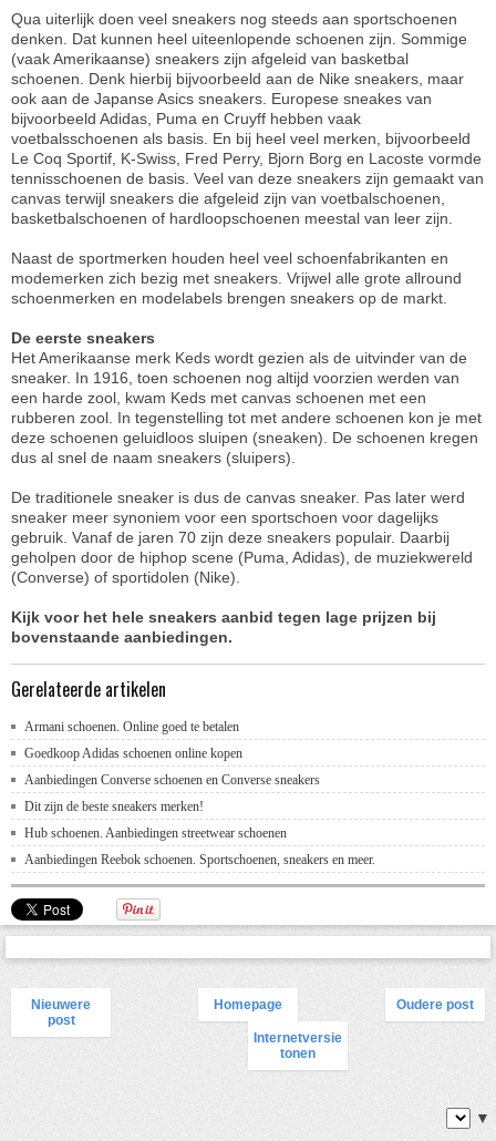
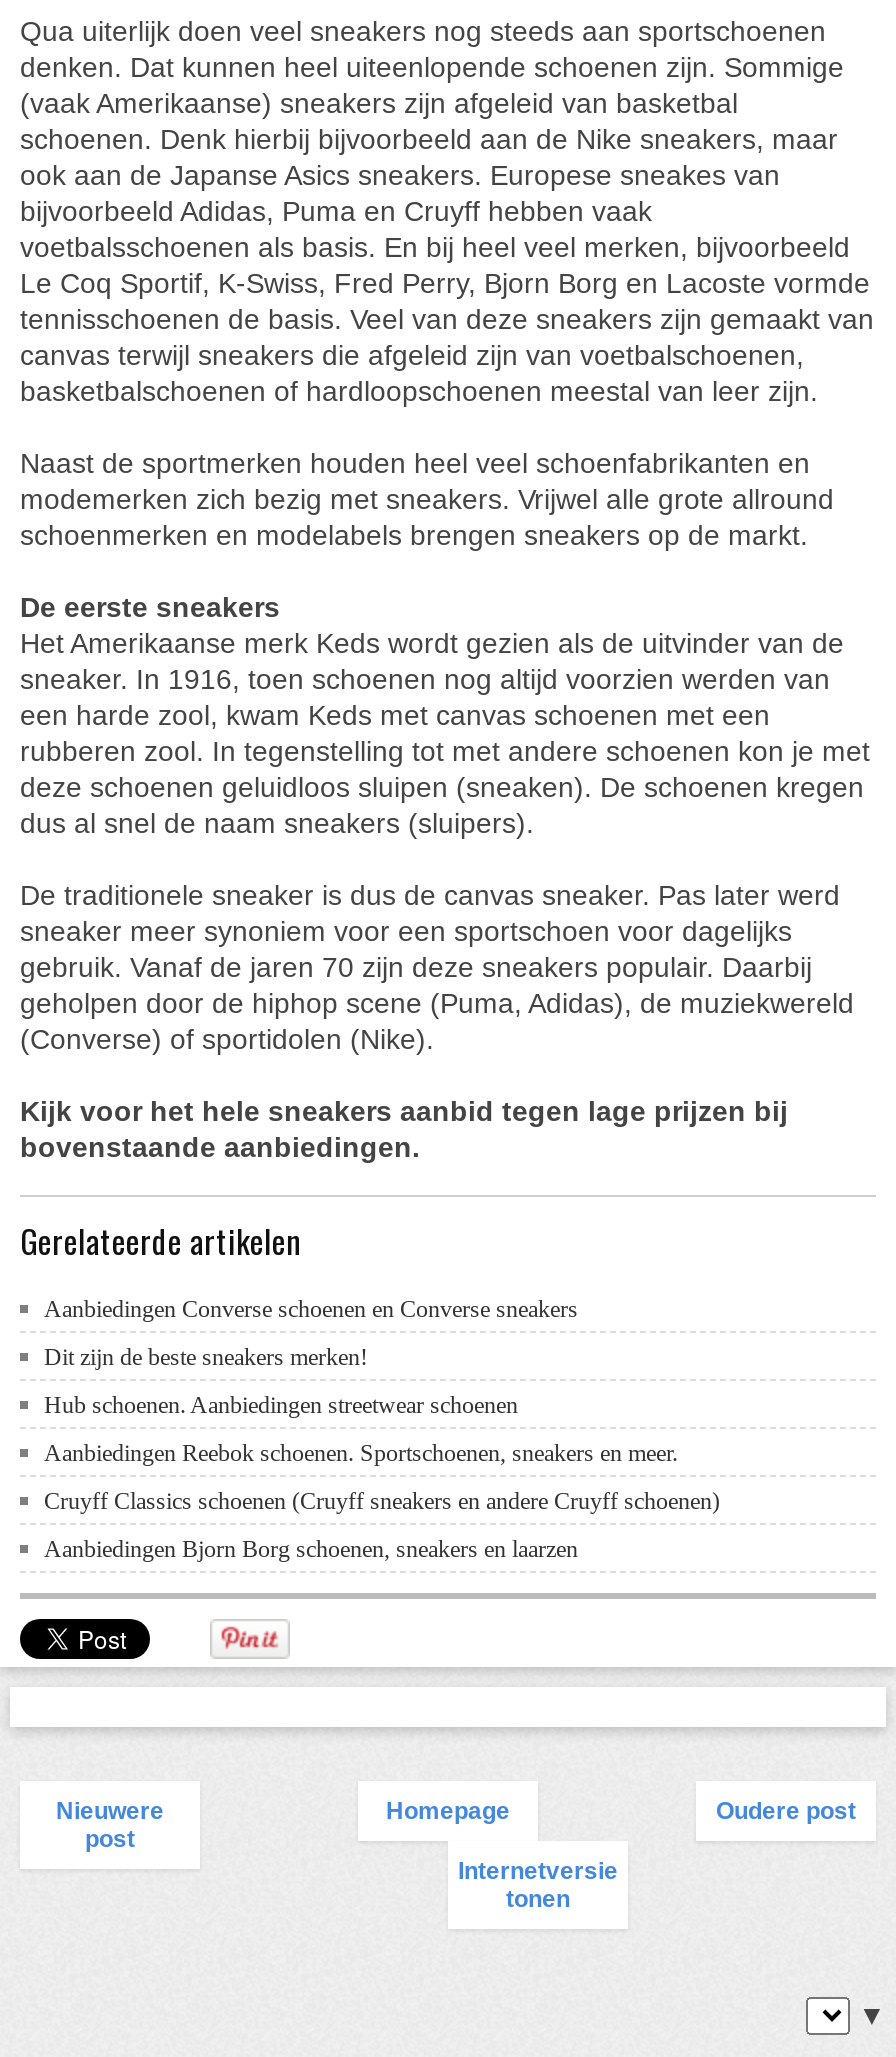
[24,719,242,761] Armani schoenen. Online goed te betalen | Goedkoop Adidas schoenen online kopen -> none
moved [24,772,375,867] -> [44,1295,678,1467]: Aanbiedingen Converse schoenen en Converse sneakers | Dit zijn de beste sneakers merken! | Hub schoenen. Aanbiedingen streetwear schoenen | Aanbiedingen Reebok schoenen. Sportschoenen, sneakers en meer.
none -> [44,1487,720,1563] Cruyff Classics schoenen (Cruyff sneakers en andere Cruyff schoenen) | Aanbiedingen Bjorn Borg schoenen, sneakers en laarzen

